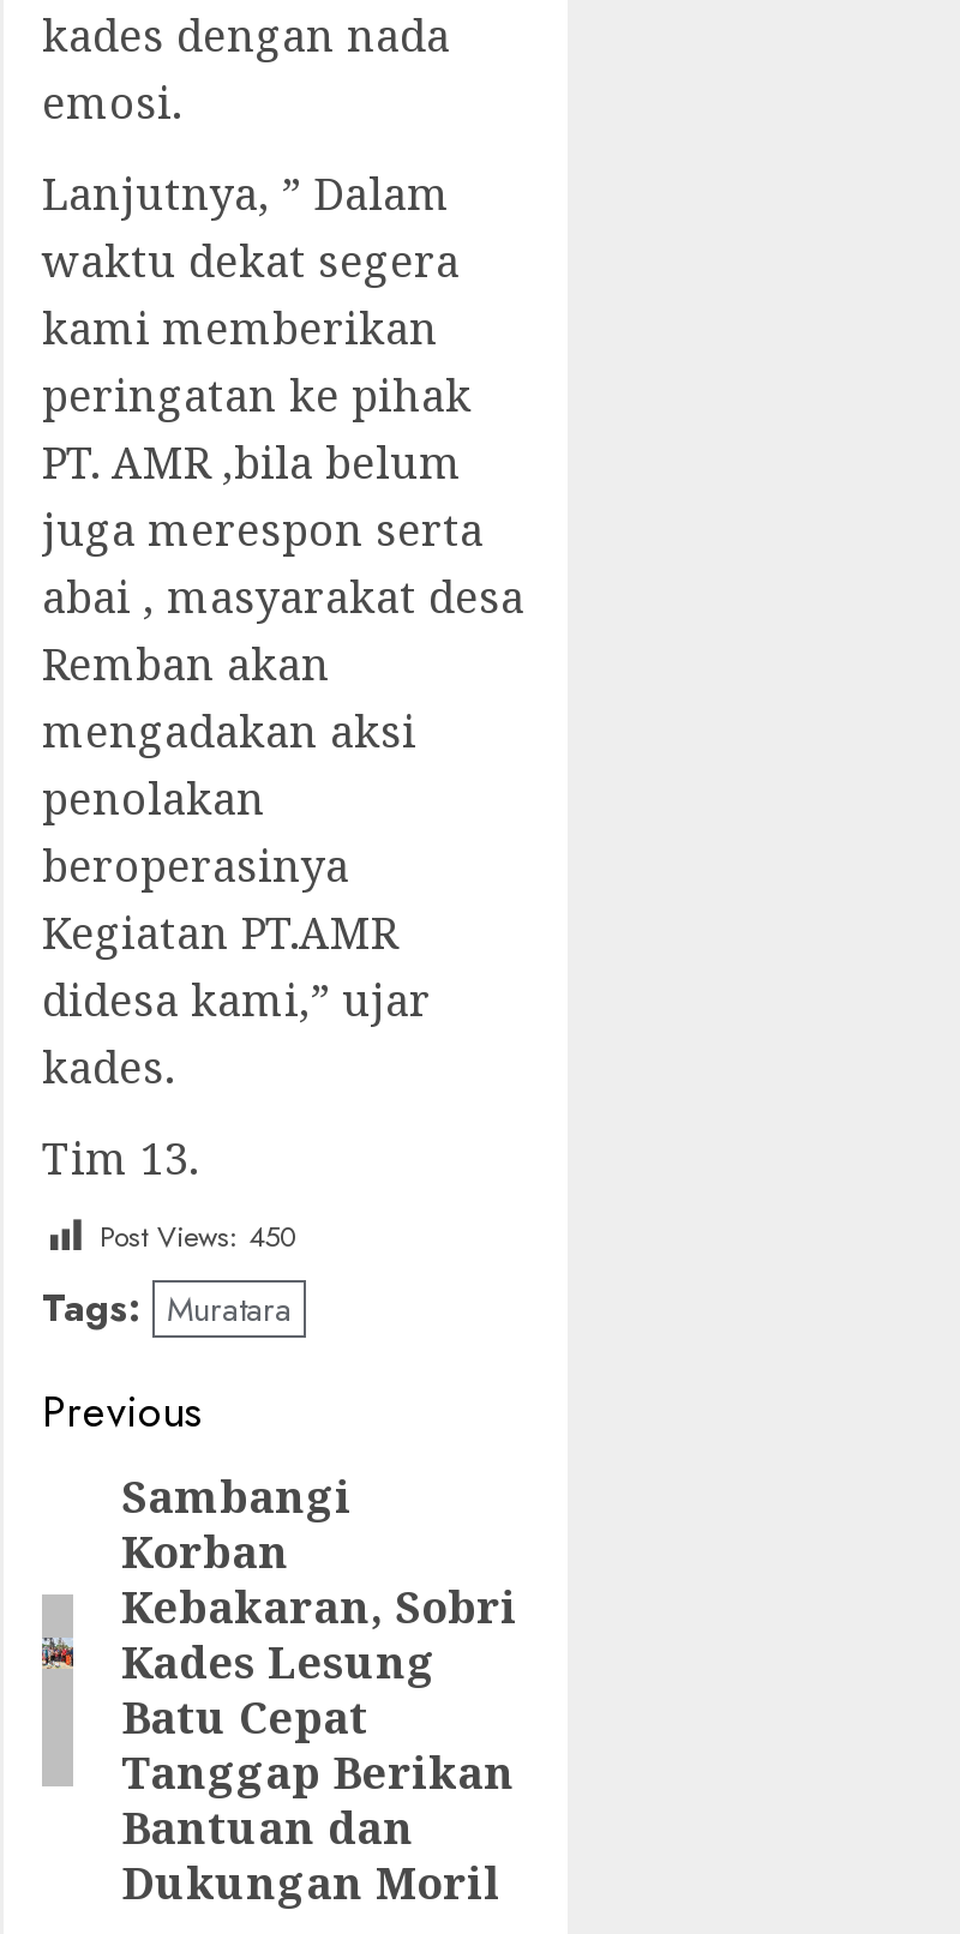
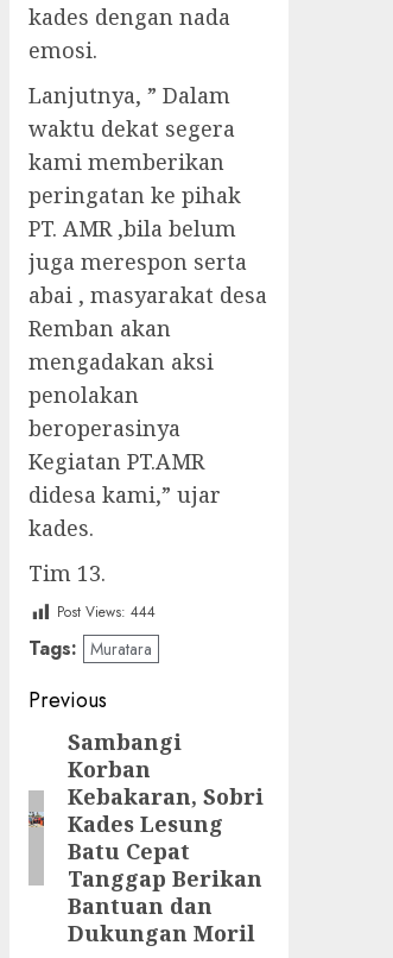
[100,1215,294,1258] Post Views: 450 -> [57,602,156,623] Post Views: 444

